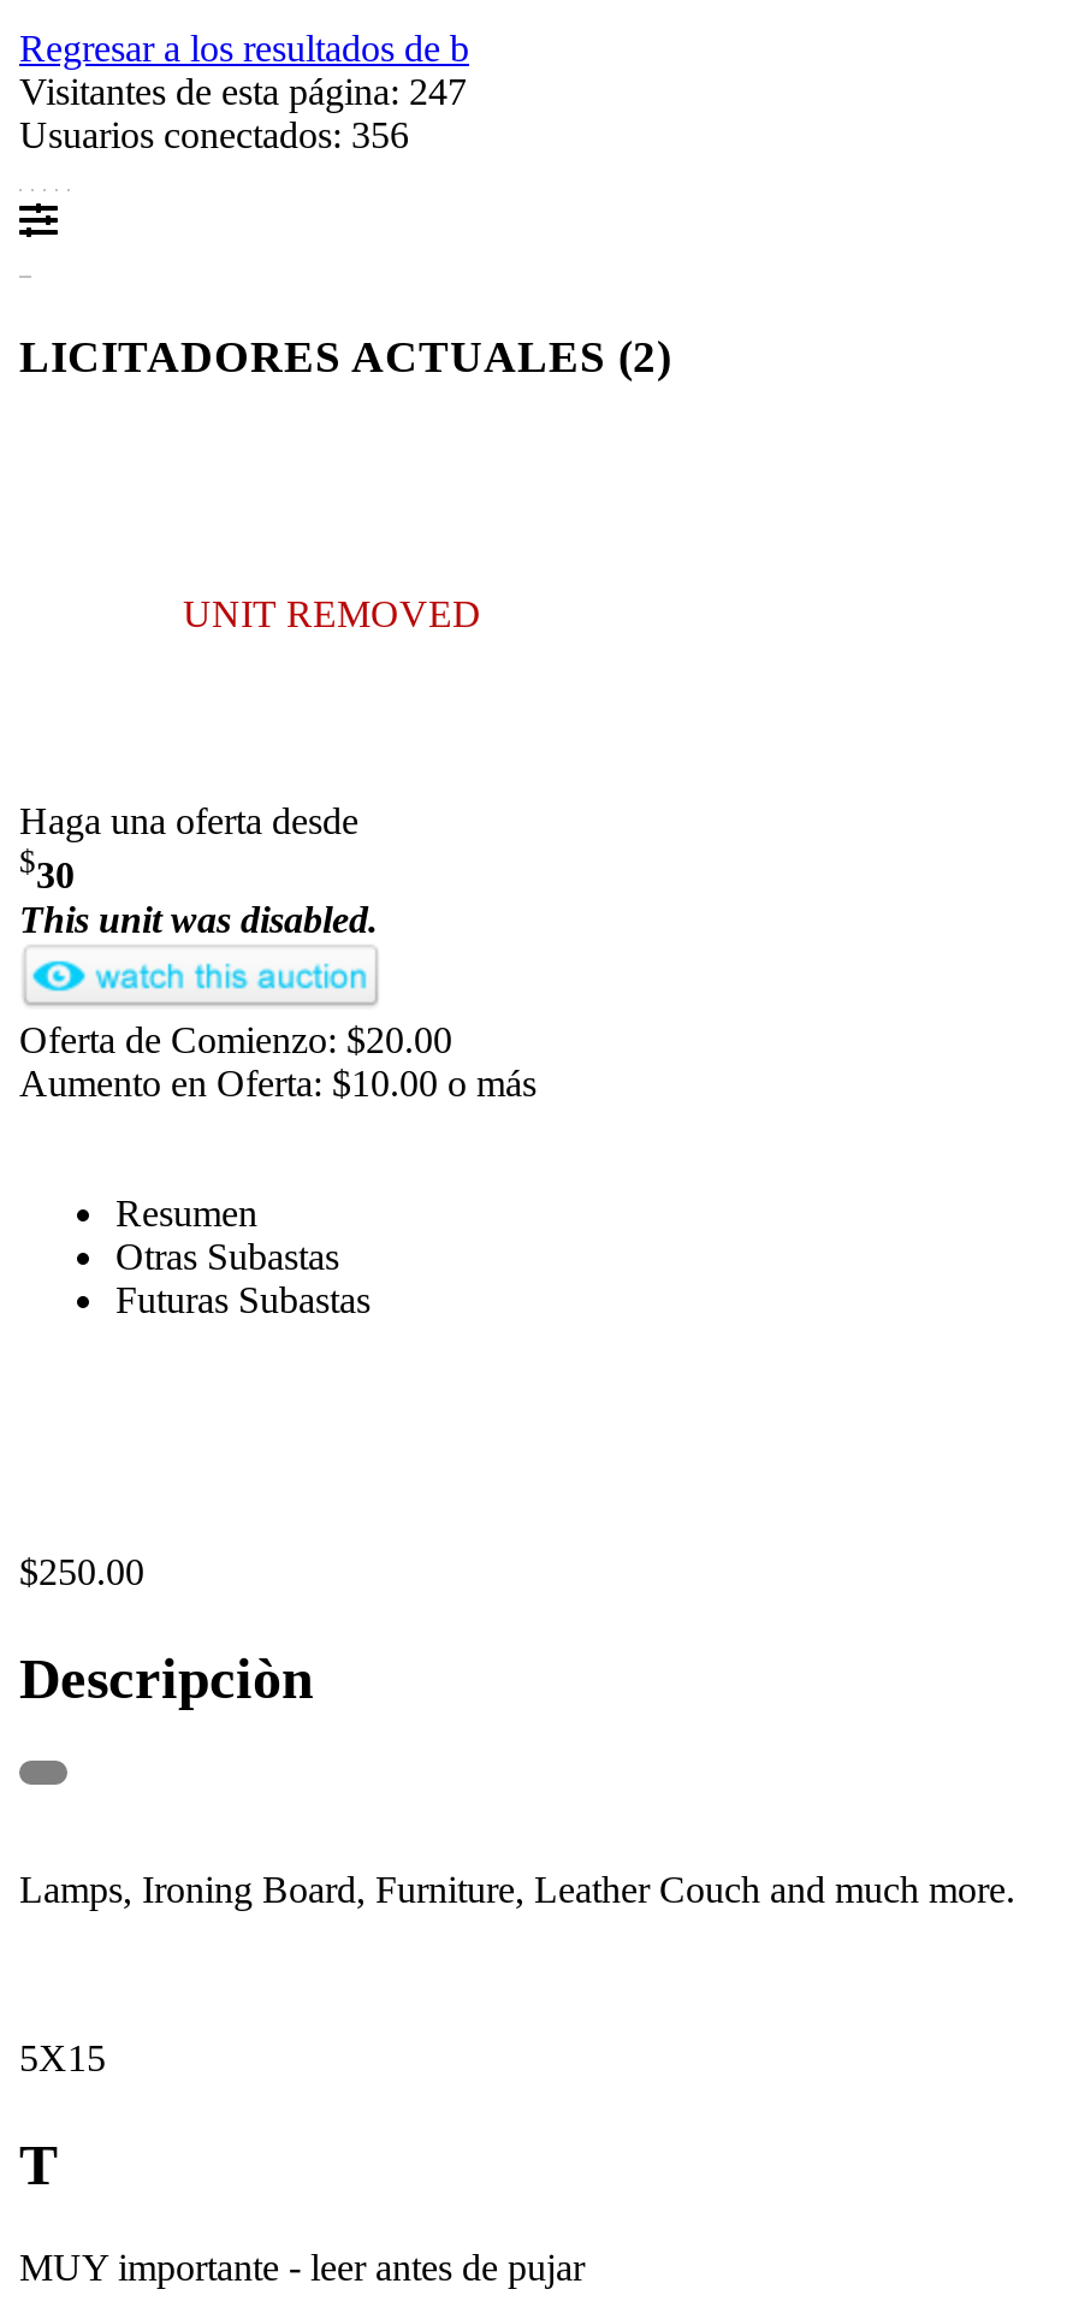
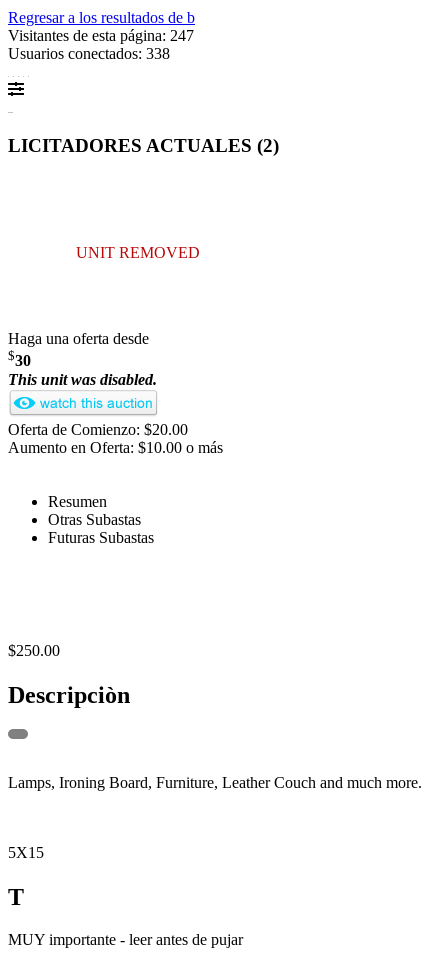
[19,114,409,155] Usuarios conectados: 356 -> [8,45,170,62] Usuarios conectados: 338

